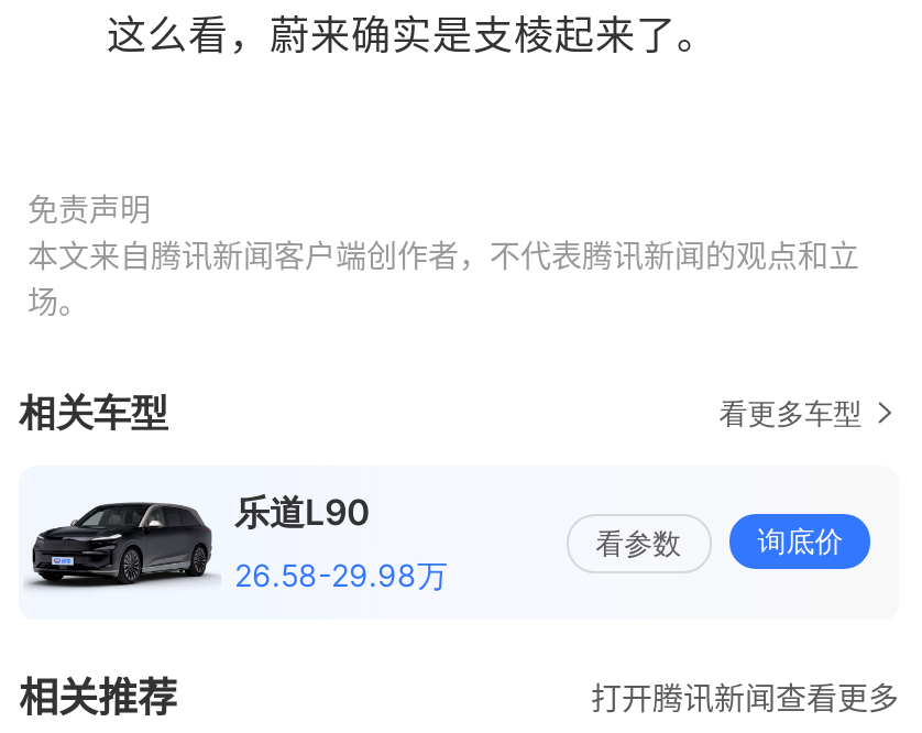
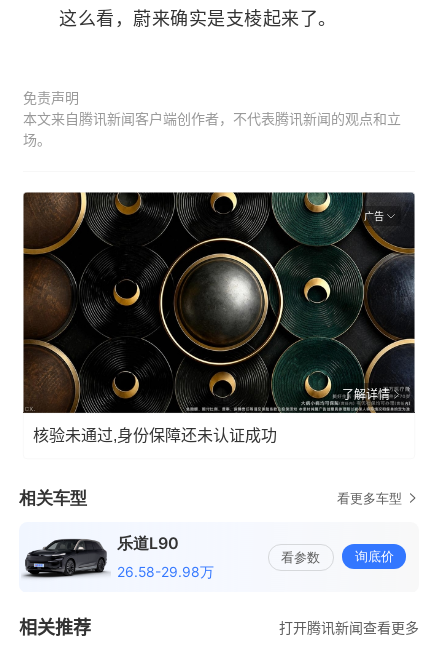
none -> [22,191,416,414] [image] | 广告
none -> [33,388,390,444] 了解详情 | 核验未通过,身份保障还未认证成功

